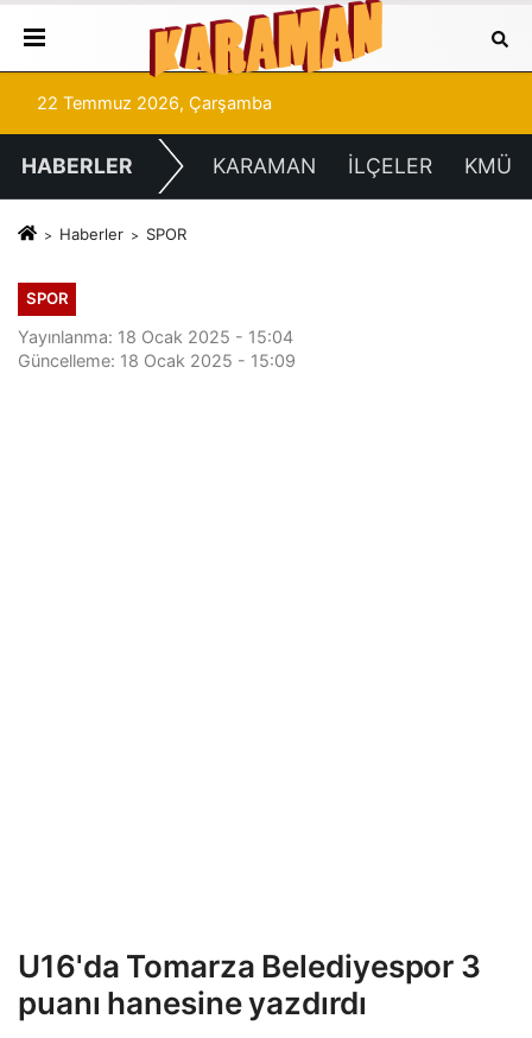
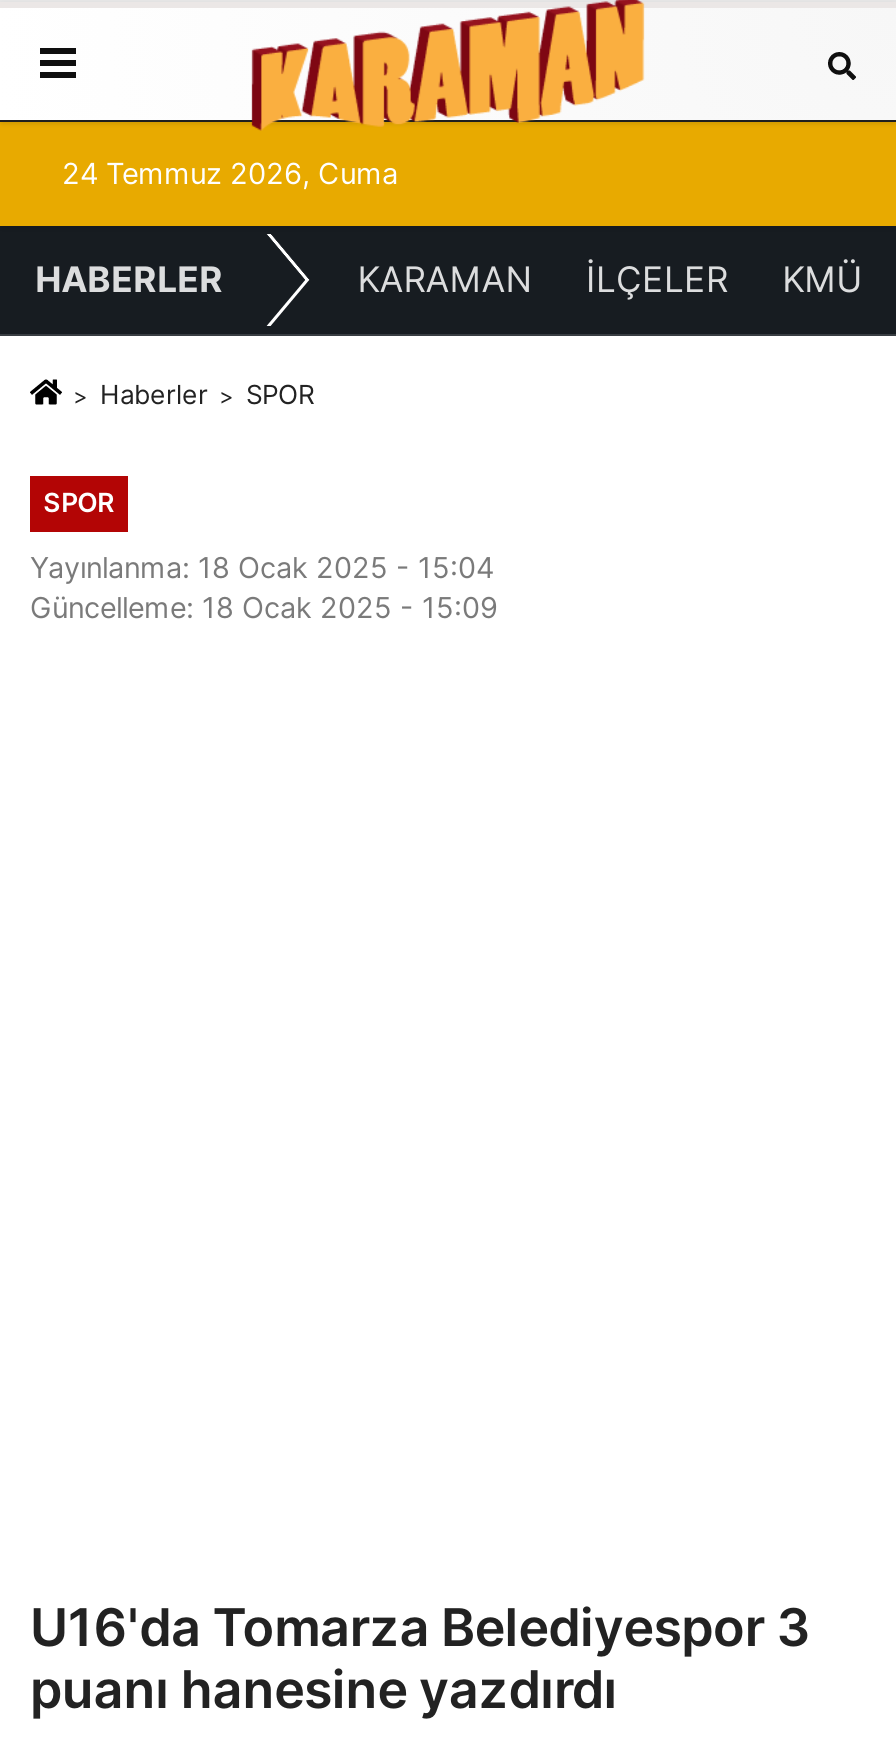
[37,93,272,114] 22 Temmuz 2026, Çarşamba -> [62,156,398,192] 24 Temmuz 2026, Cuma

